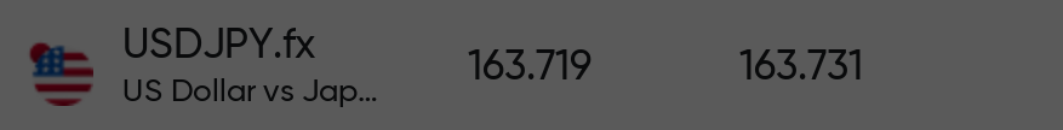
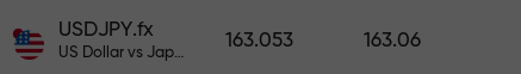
[468,46,591,87] 163.719 -> [225,30,293,50] 163.053
[739,46,863,87] 163.731 -> [364,30,421,50] 163.06

